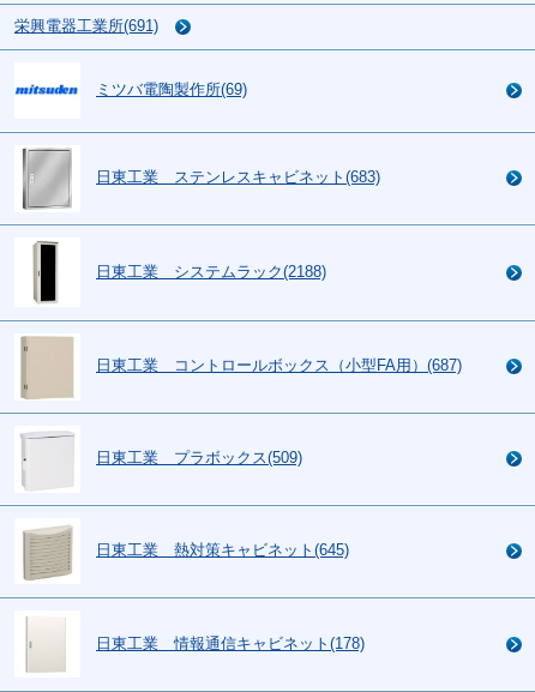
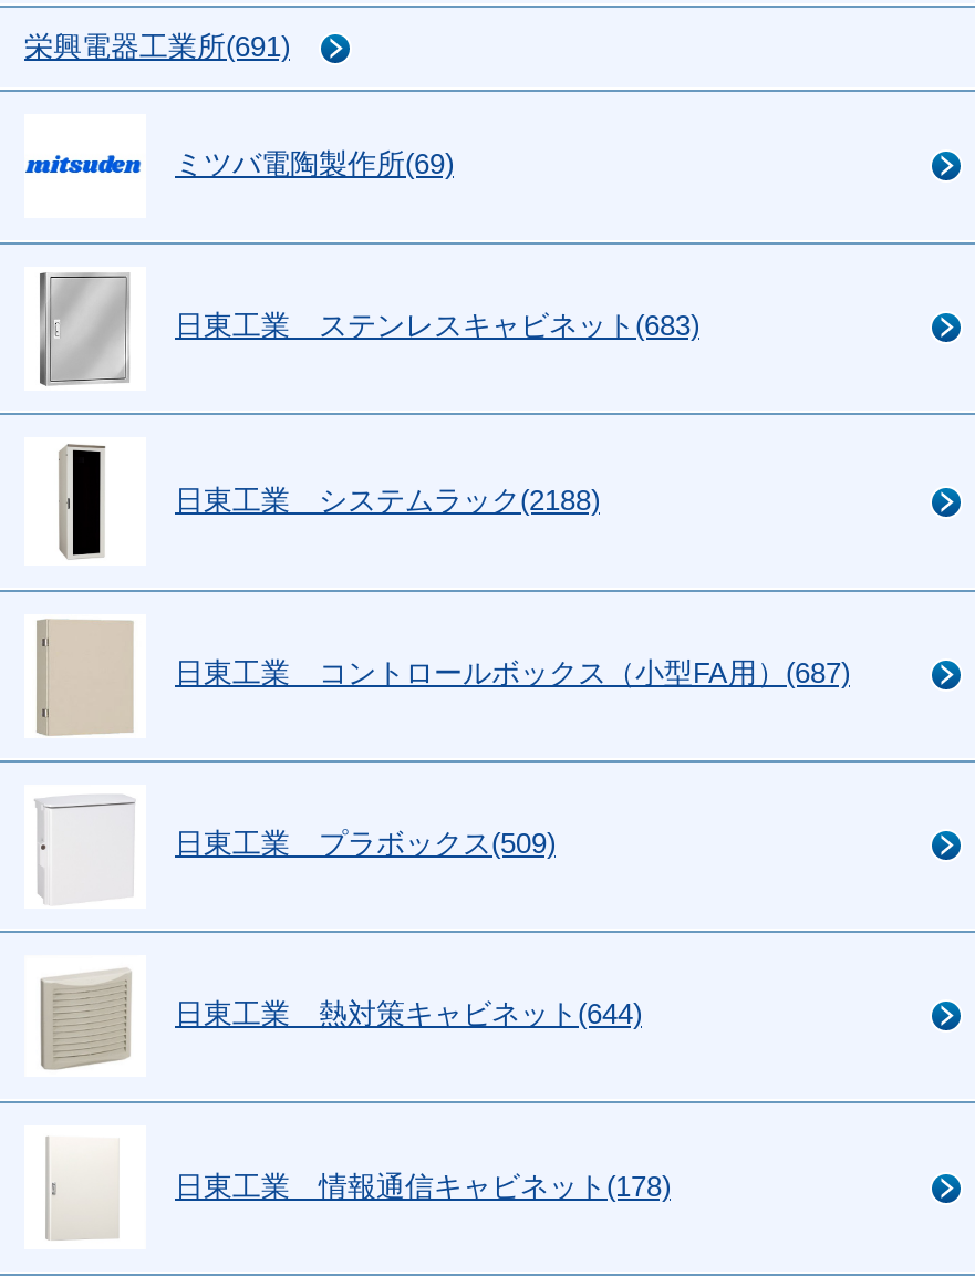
[96,541,349,559] 日東工業 熱対策キャビネット(645) -> [175,998,642,1031] 日東工業 熱対策キャビネット(644)

